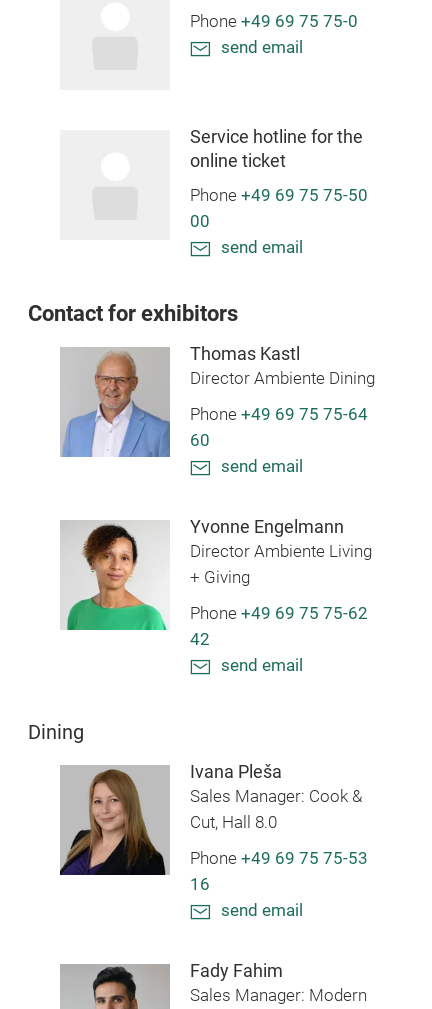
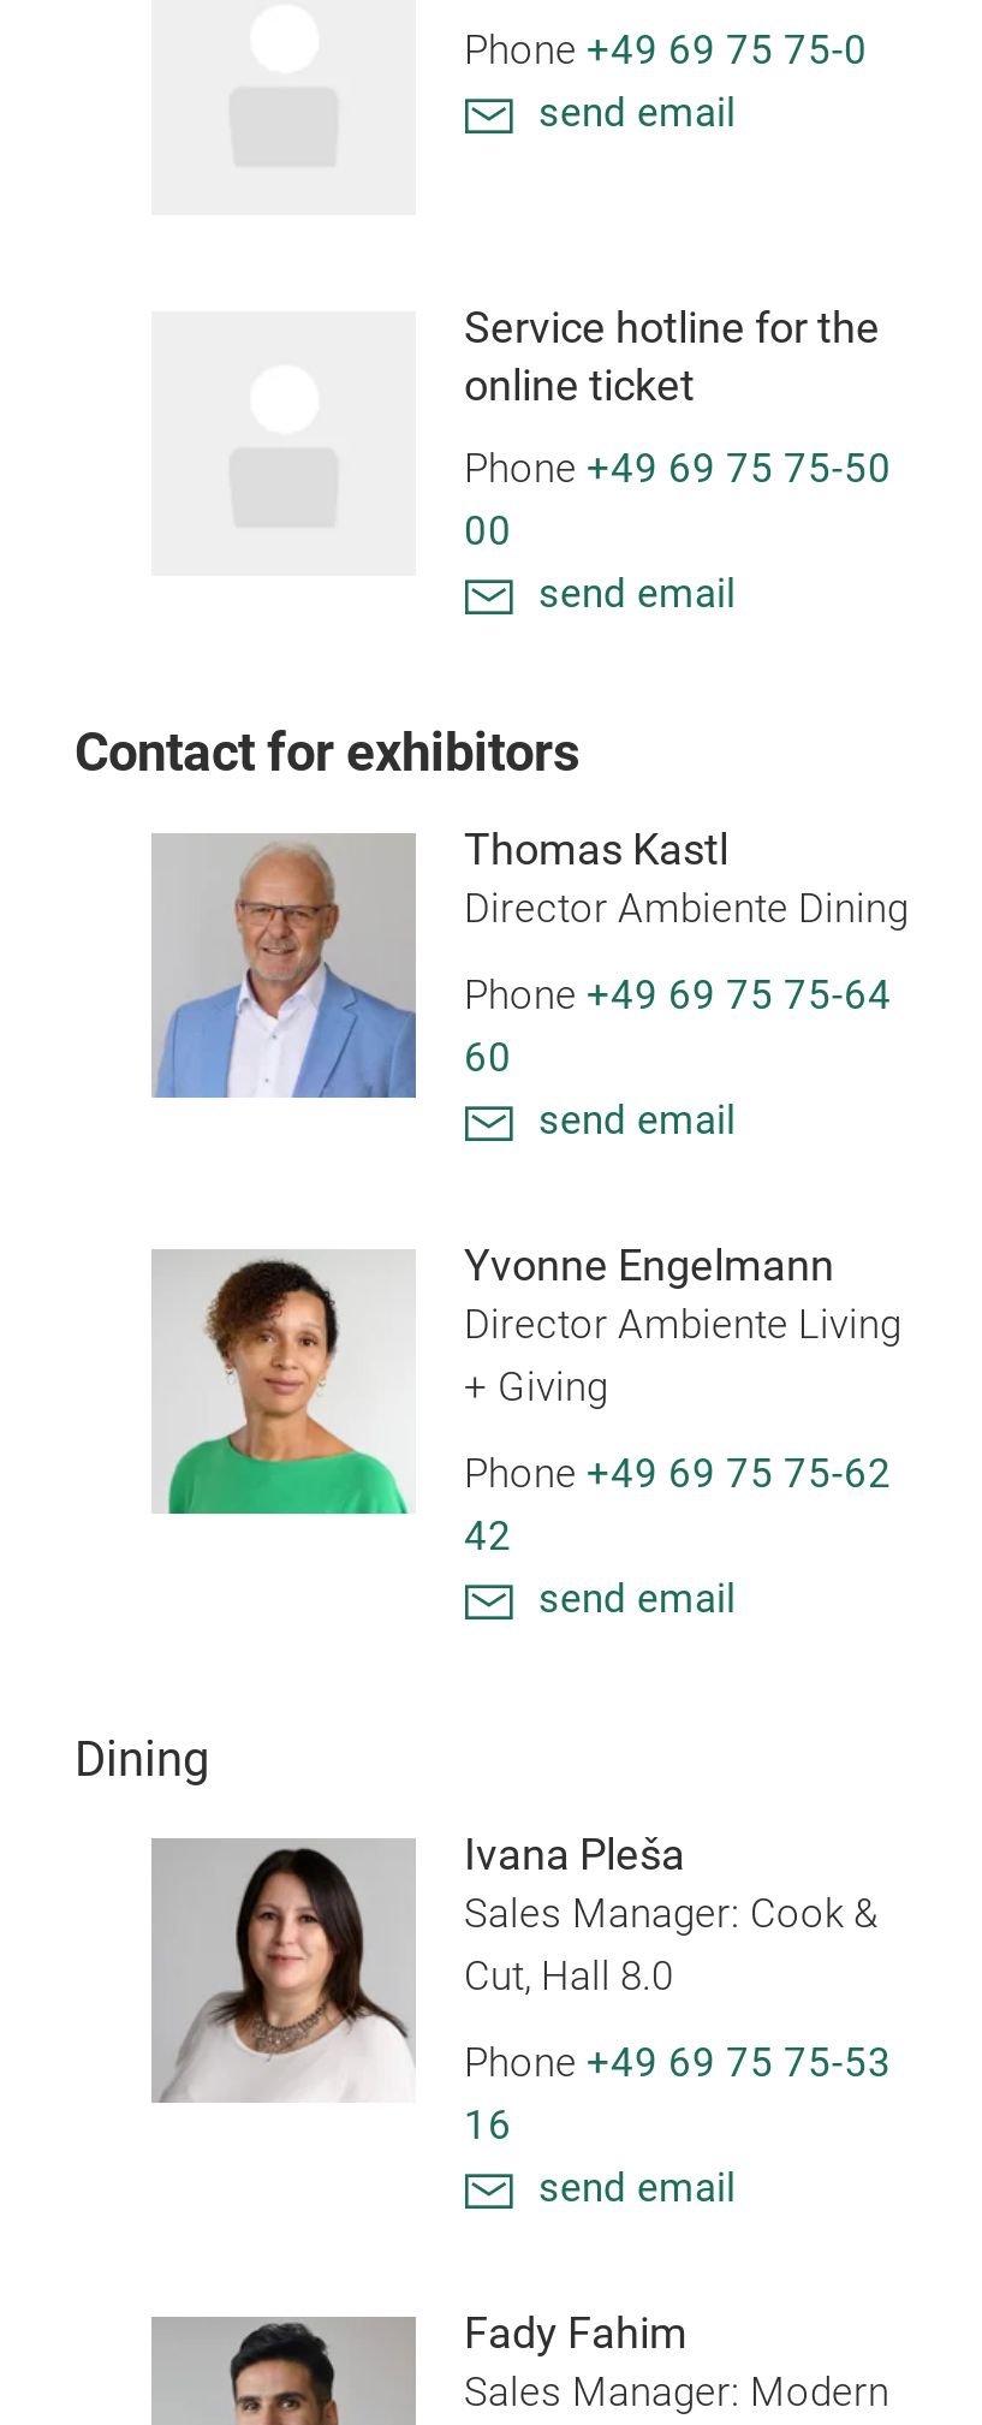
[60,769,170,876] [image] -> [154,1846,413,2103] [image]

